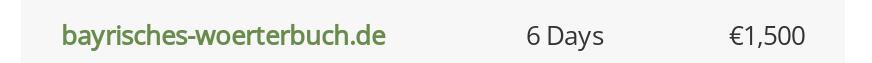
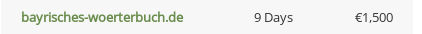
[526,17,604,53] 6 Days -> [253,8,292,26] 9 Days

